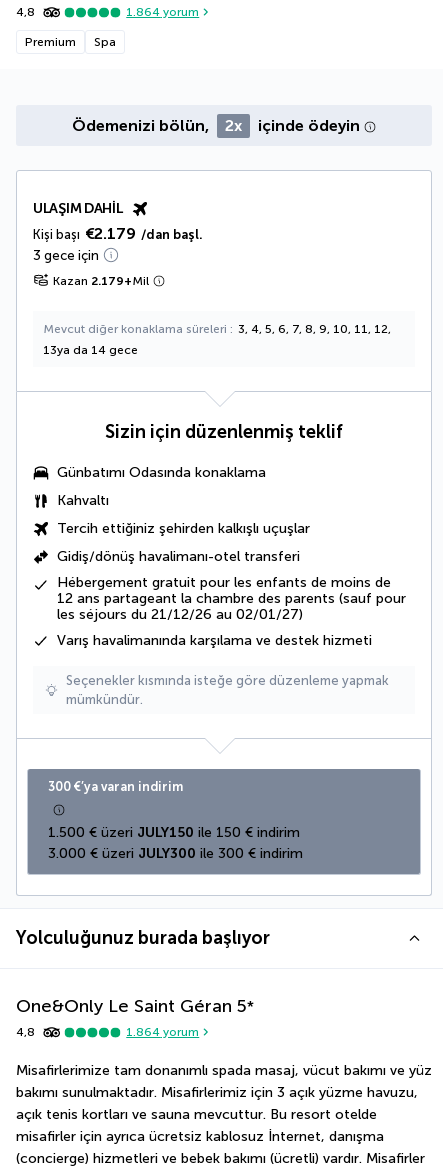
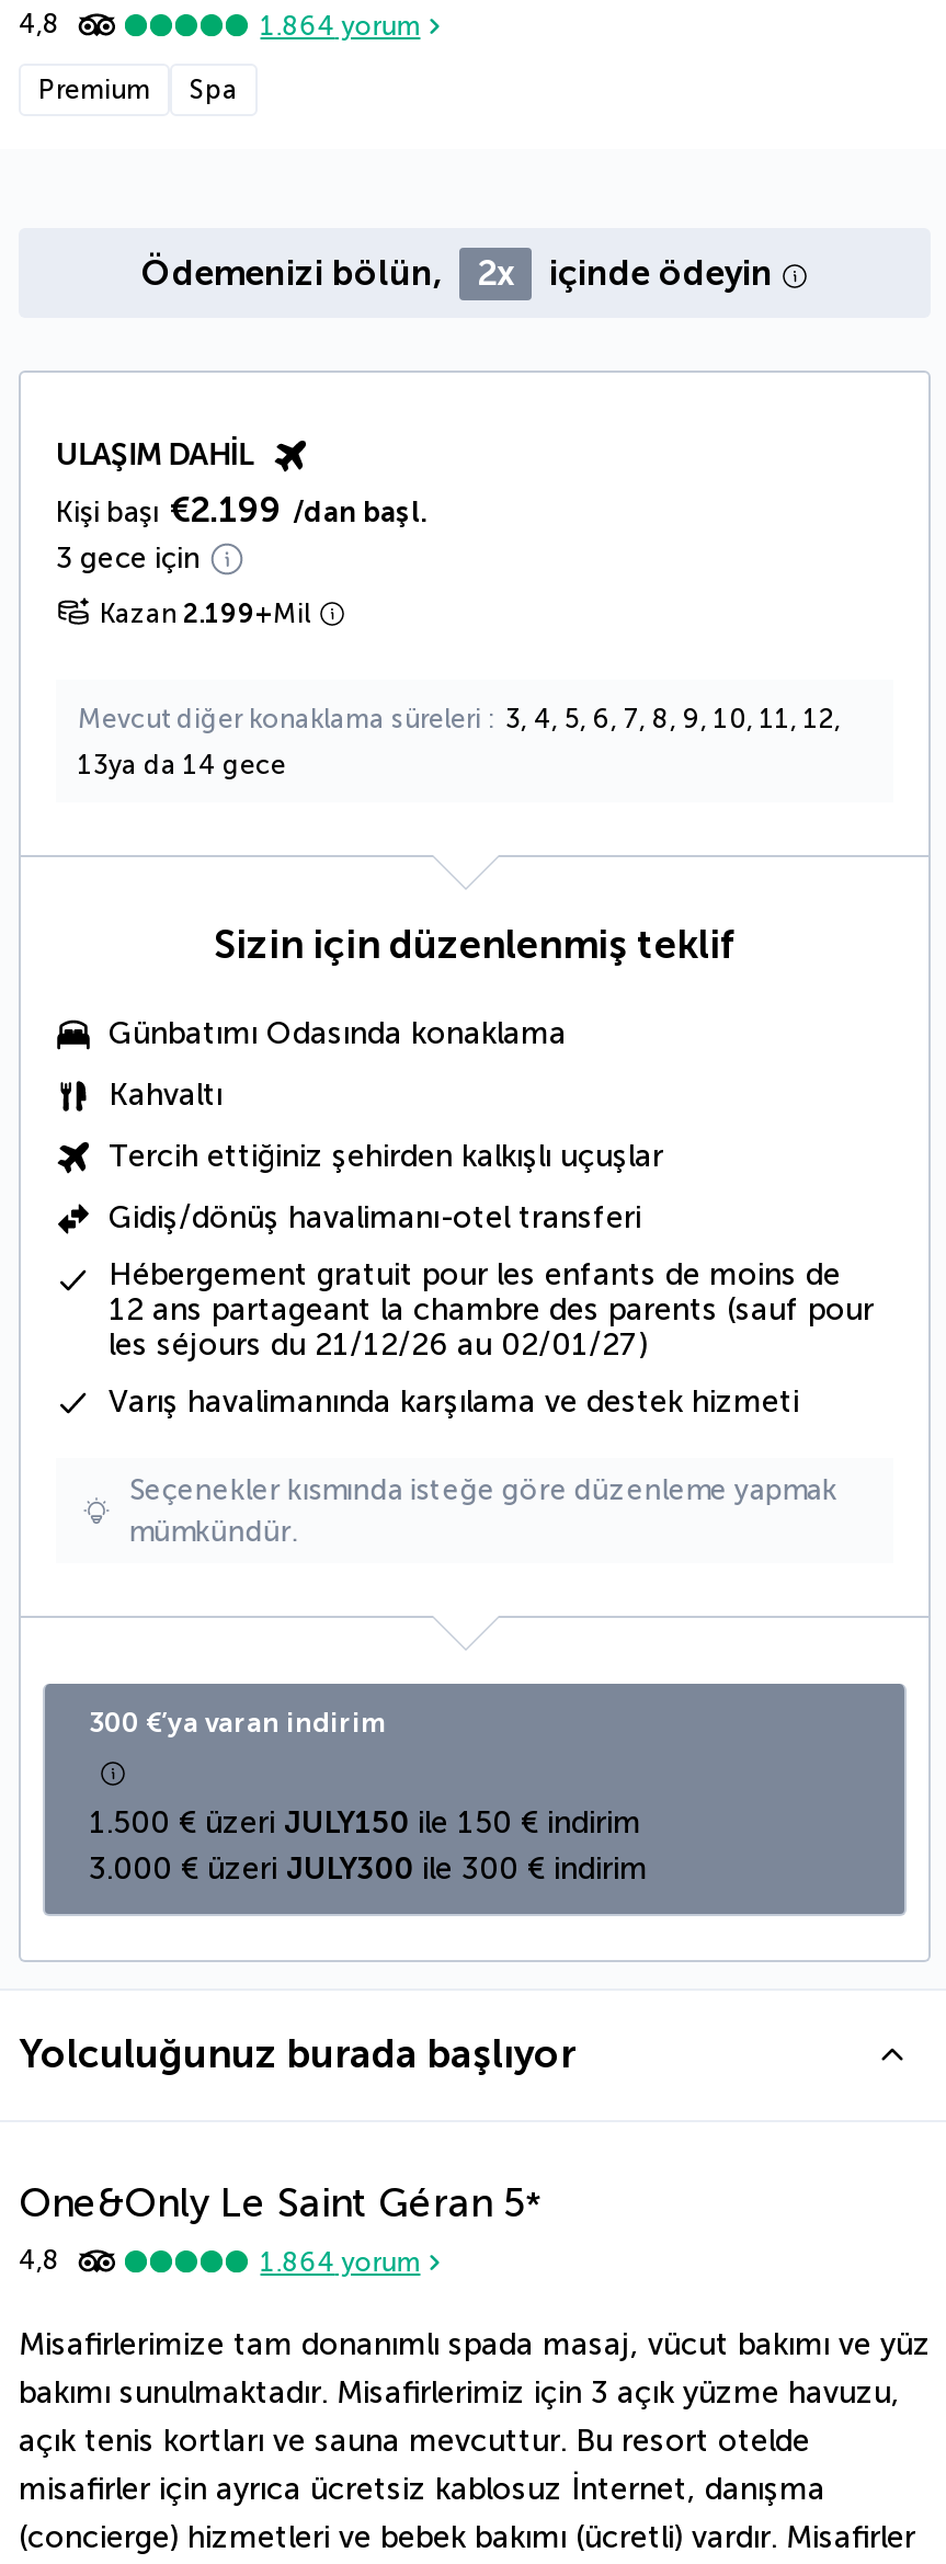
[33,224,203,243] Kişi başı €2.179 /dan başl. -> [56,490,429,531] Kişi başı €2.199 /dan başl.
[53,274,149,288] Kazan 2.179+Mil -> [100,599,310,630] Kazan 2.199+Mil

